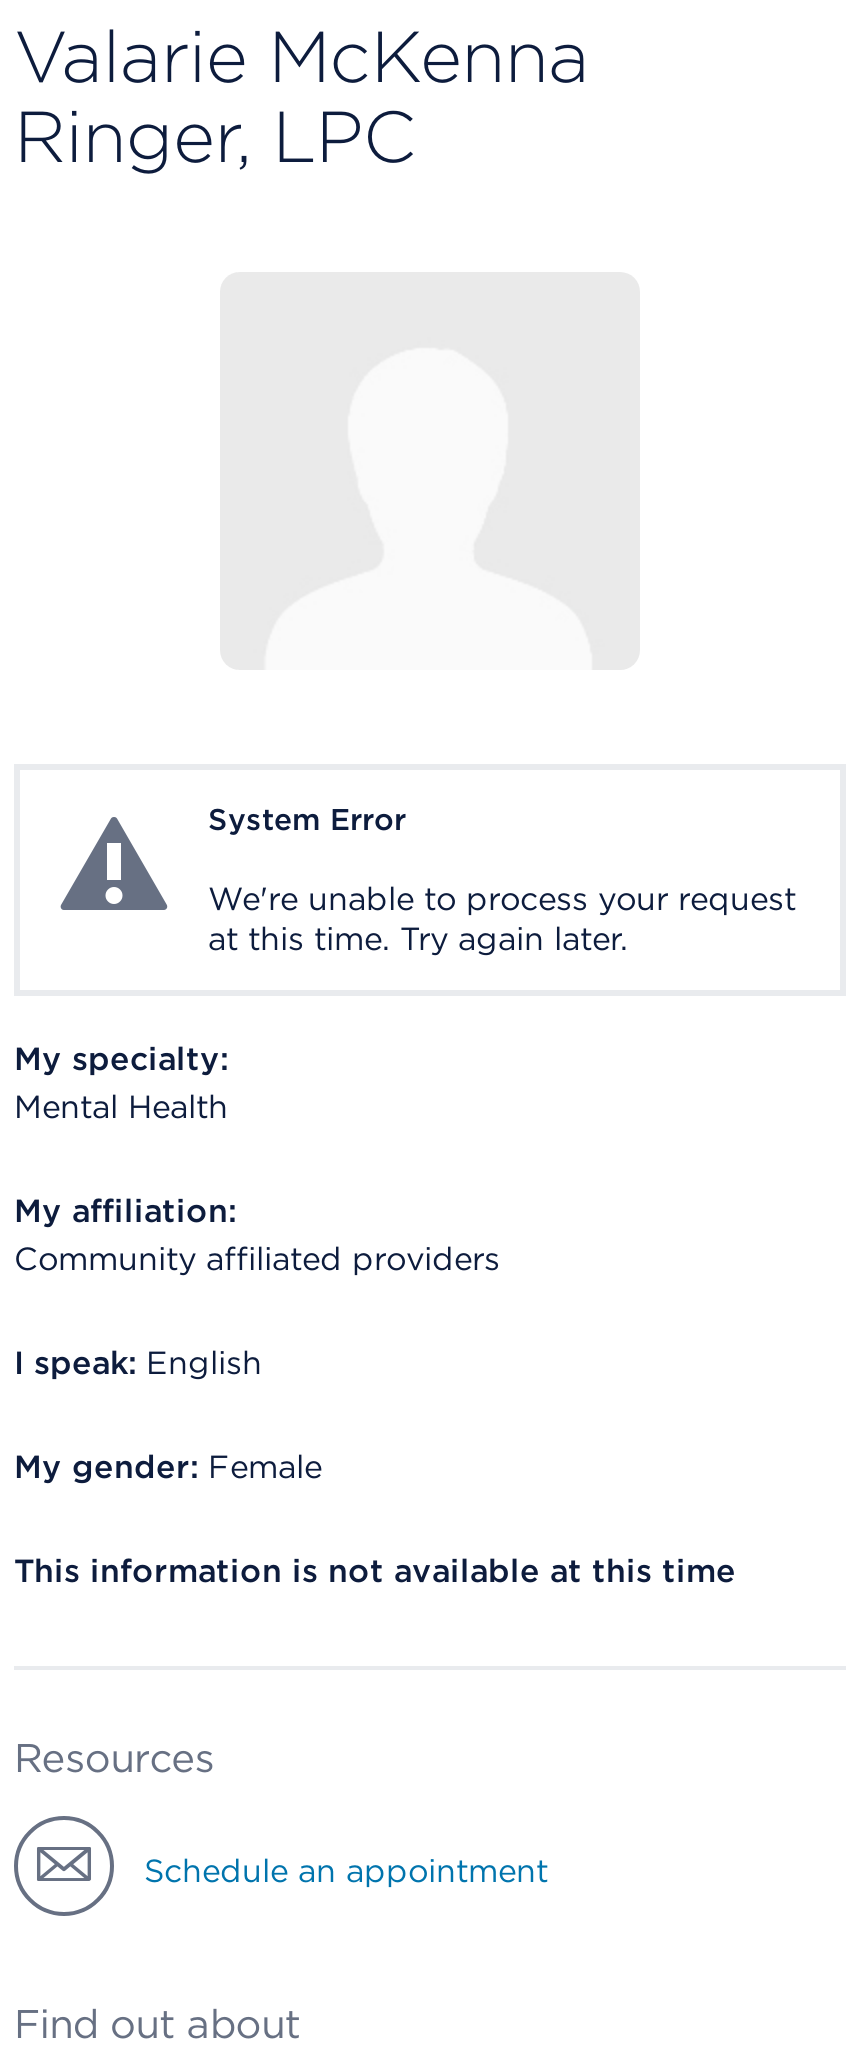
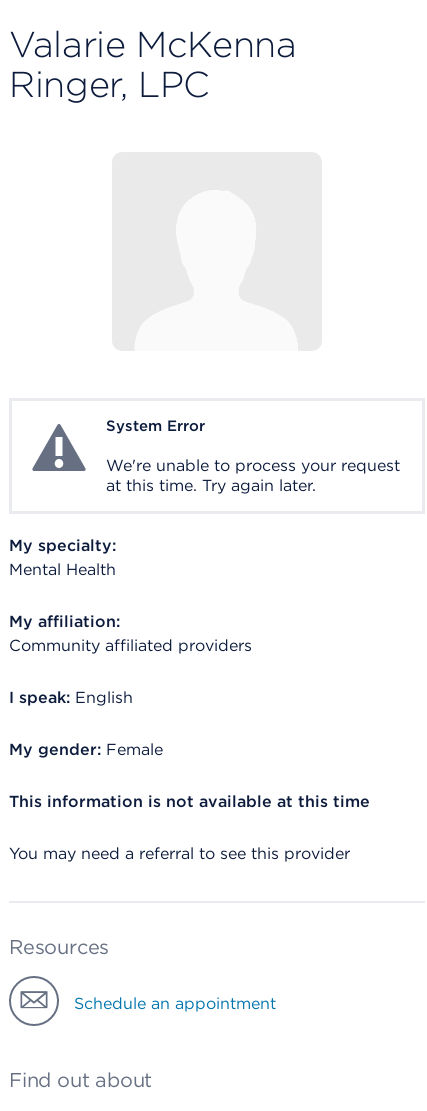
none -> [9,844,350,863] You may need a referral to see this provider

